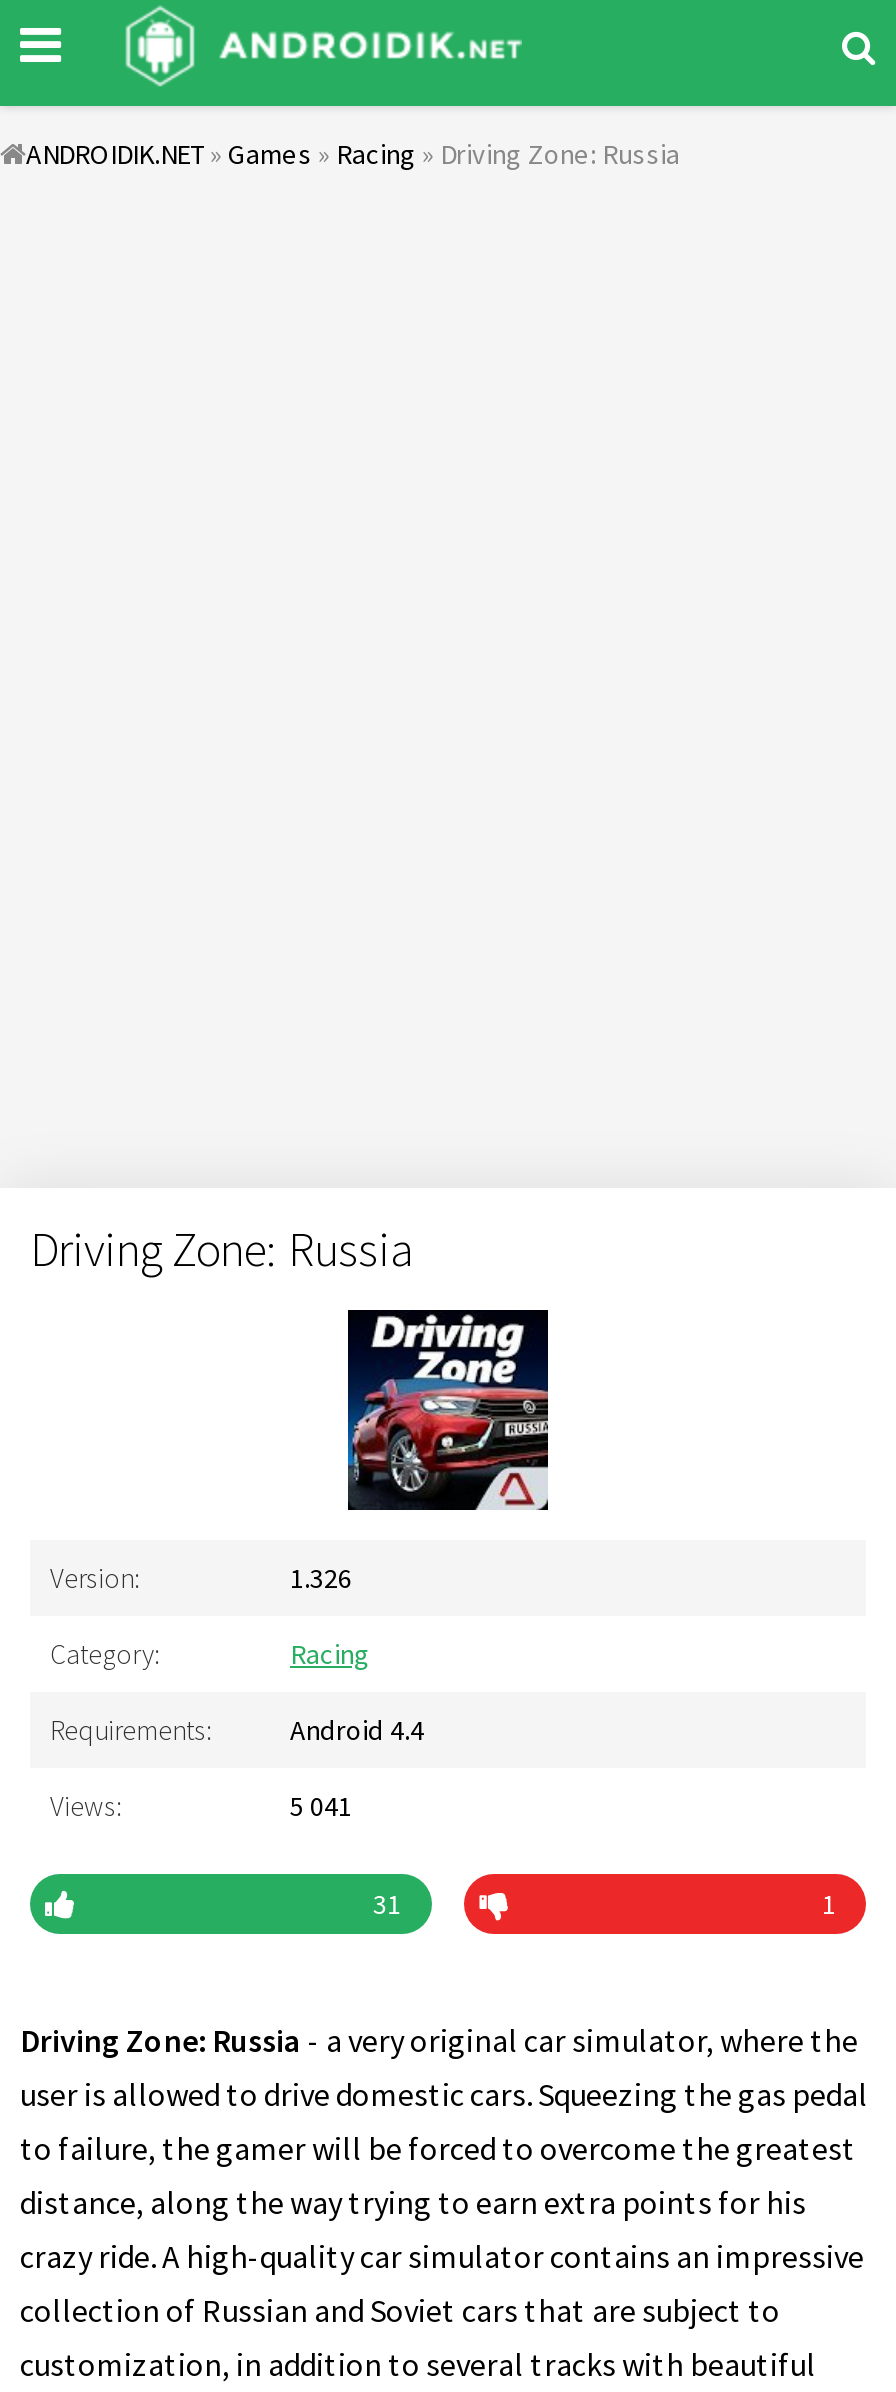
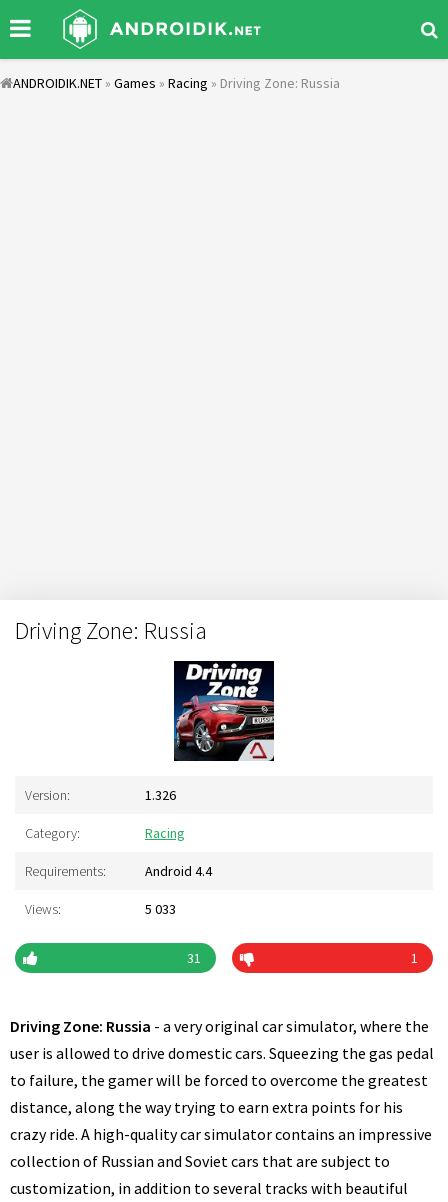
[290,1788,352,1824] 5 041 -> [145,900,176,918] 5 033

